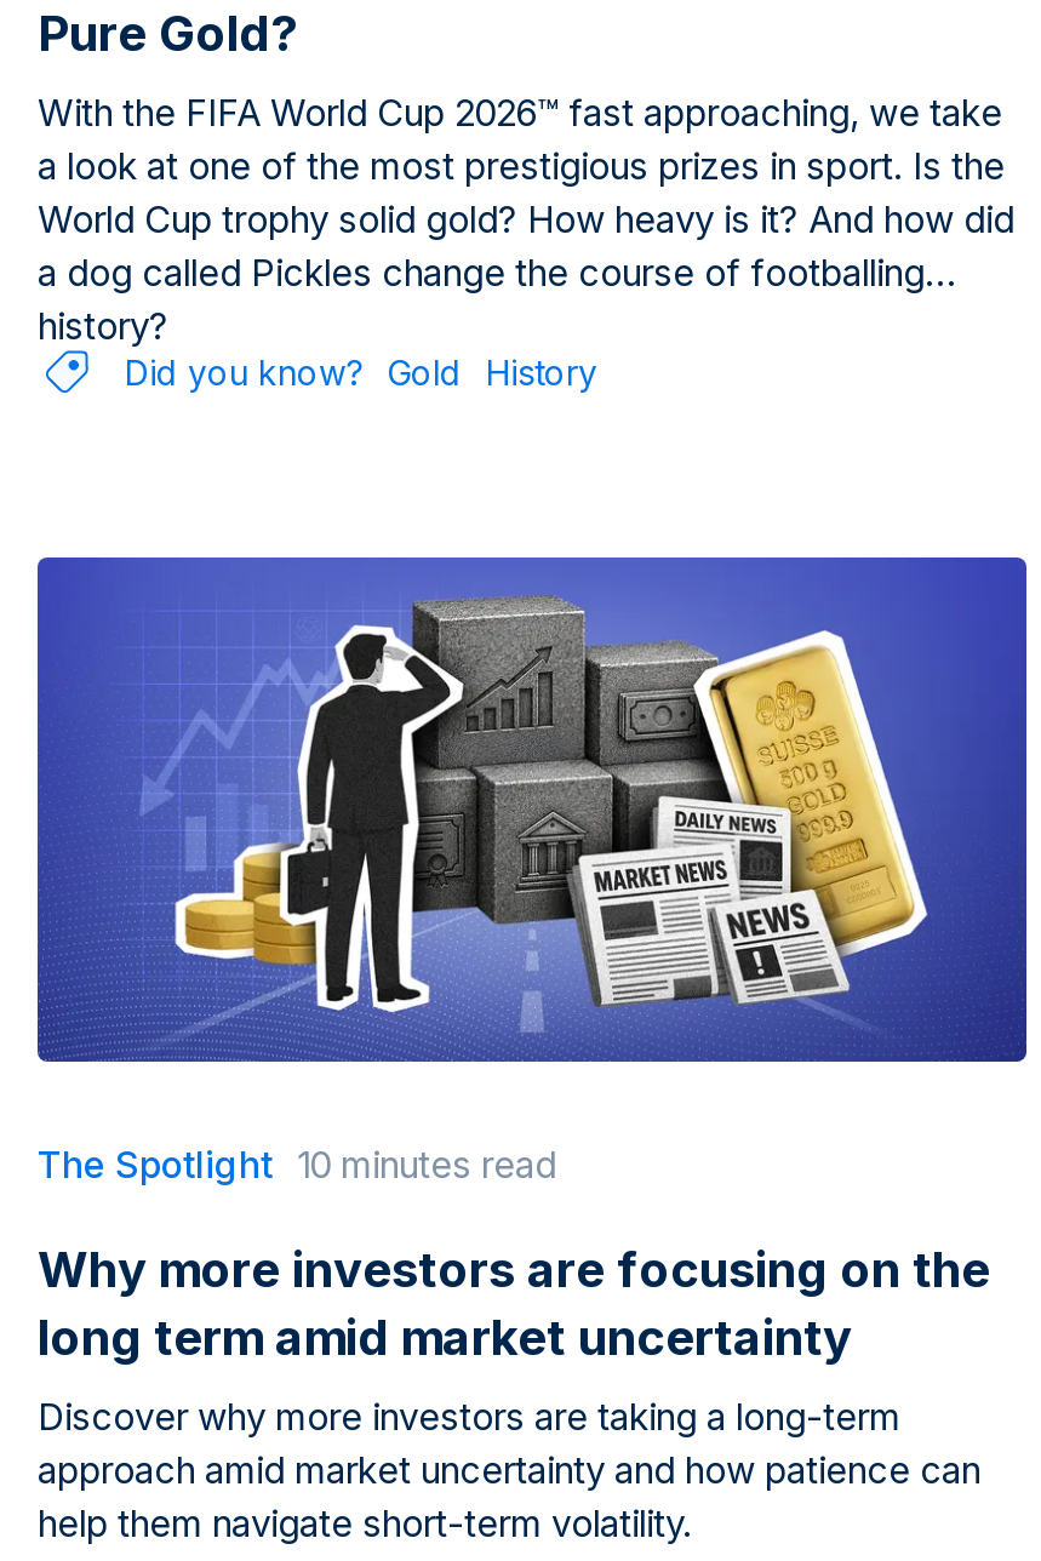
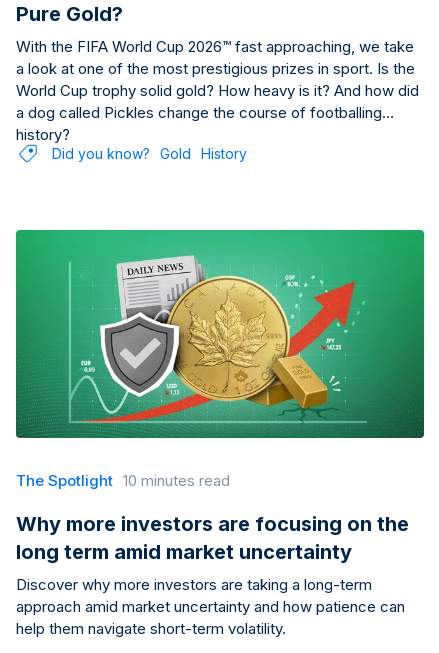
[35,555,1029,1062] [image] -> [15,229,425,438] [image]

